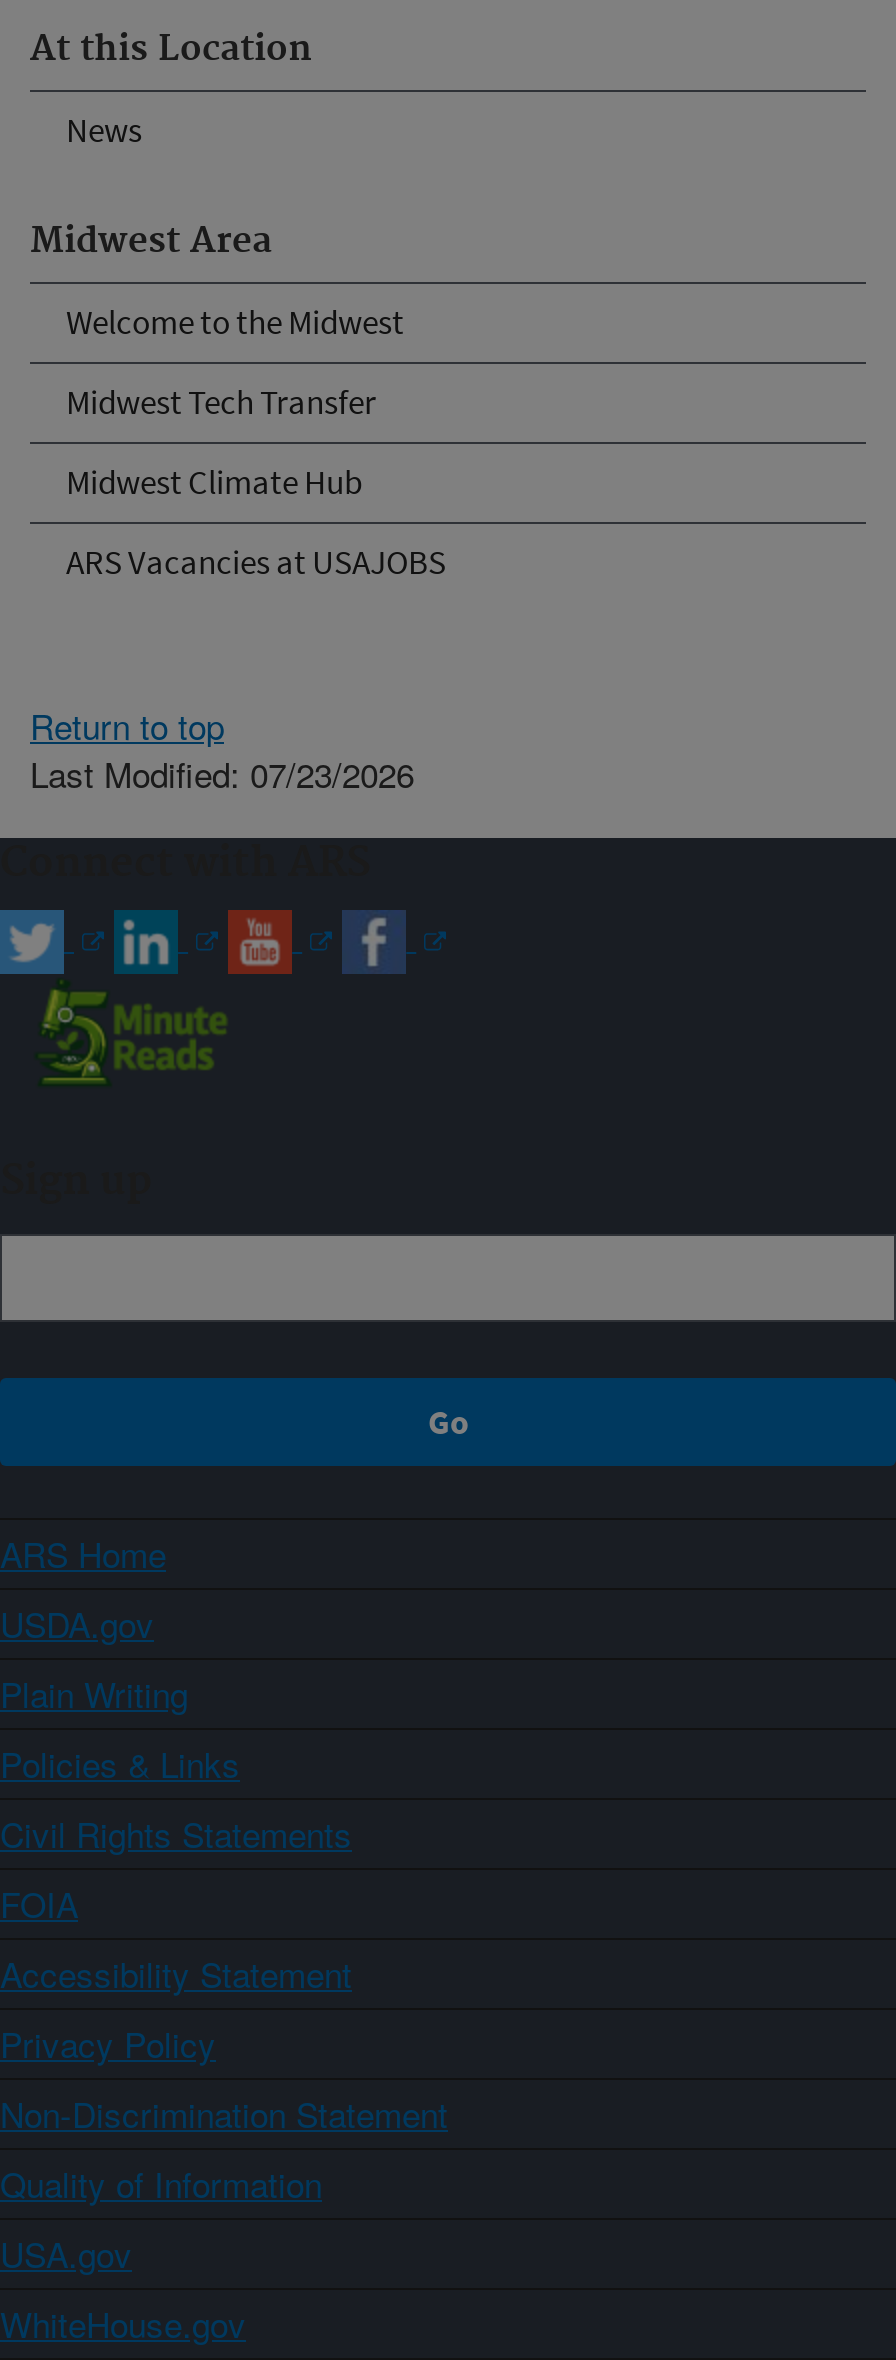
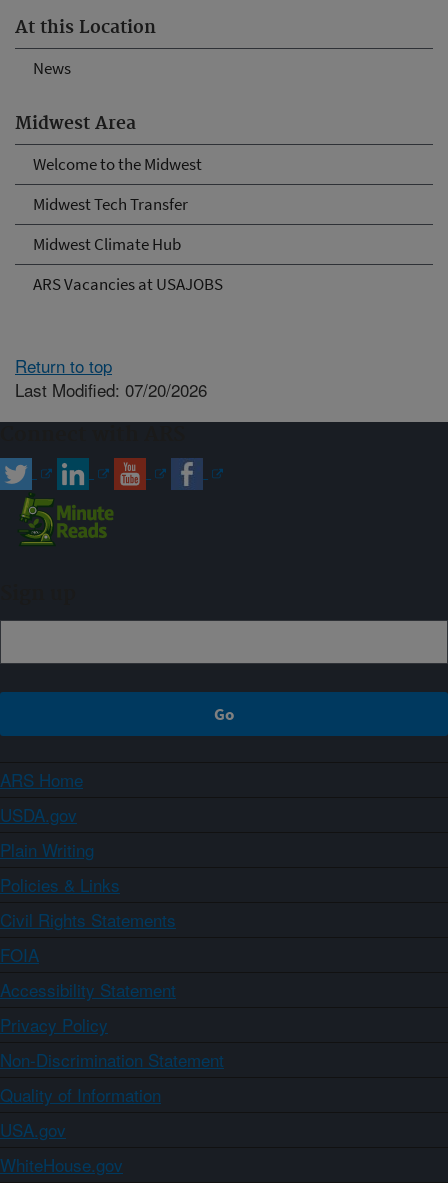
[30,747,414,797] Last Modified: 07/23/2026 -> [15,376,207,401] Last Modified: 07/20/2026

